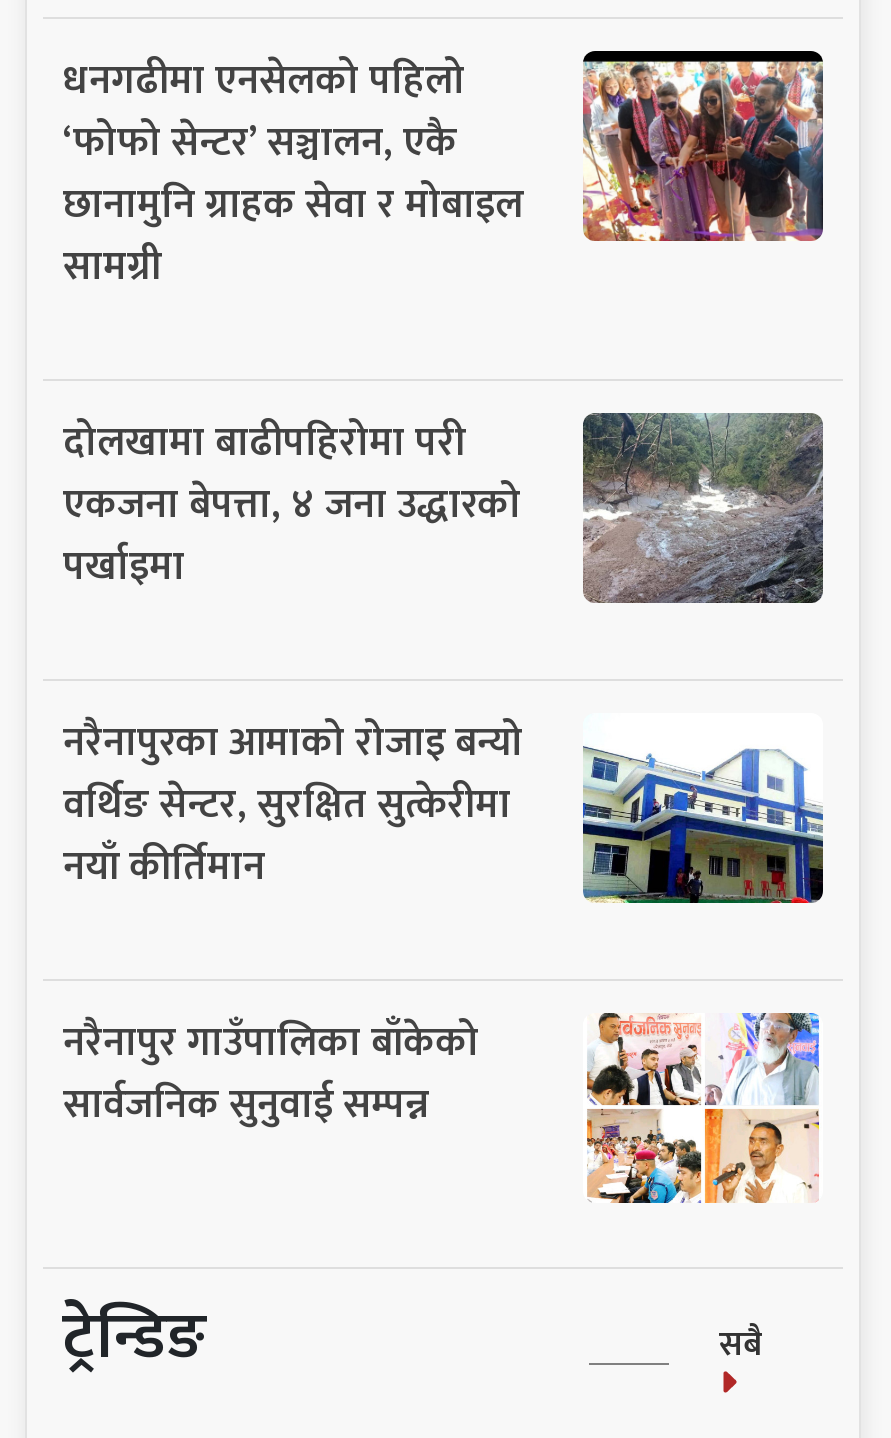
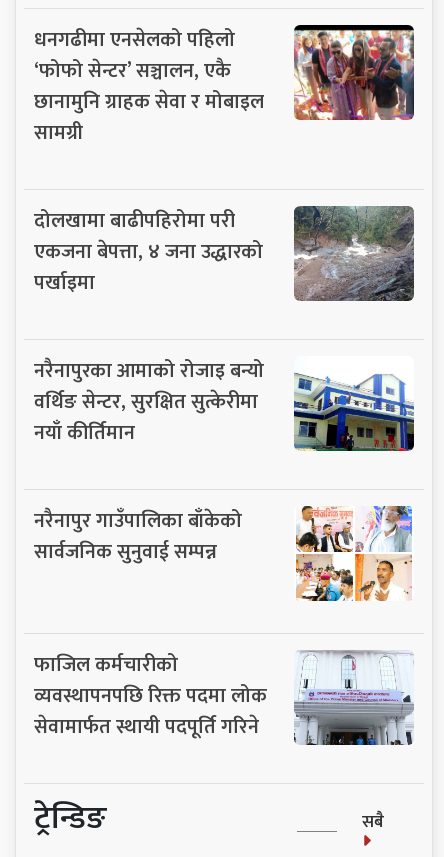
none -> [34,647,415,746] [image] | फाजिल कर्मचारीको | व्यवस्थापनपछि रिक्त पदमा लोक | सेवामार्फत स्थायी पदपूर्ति गरिने

